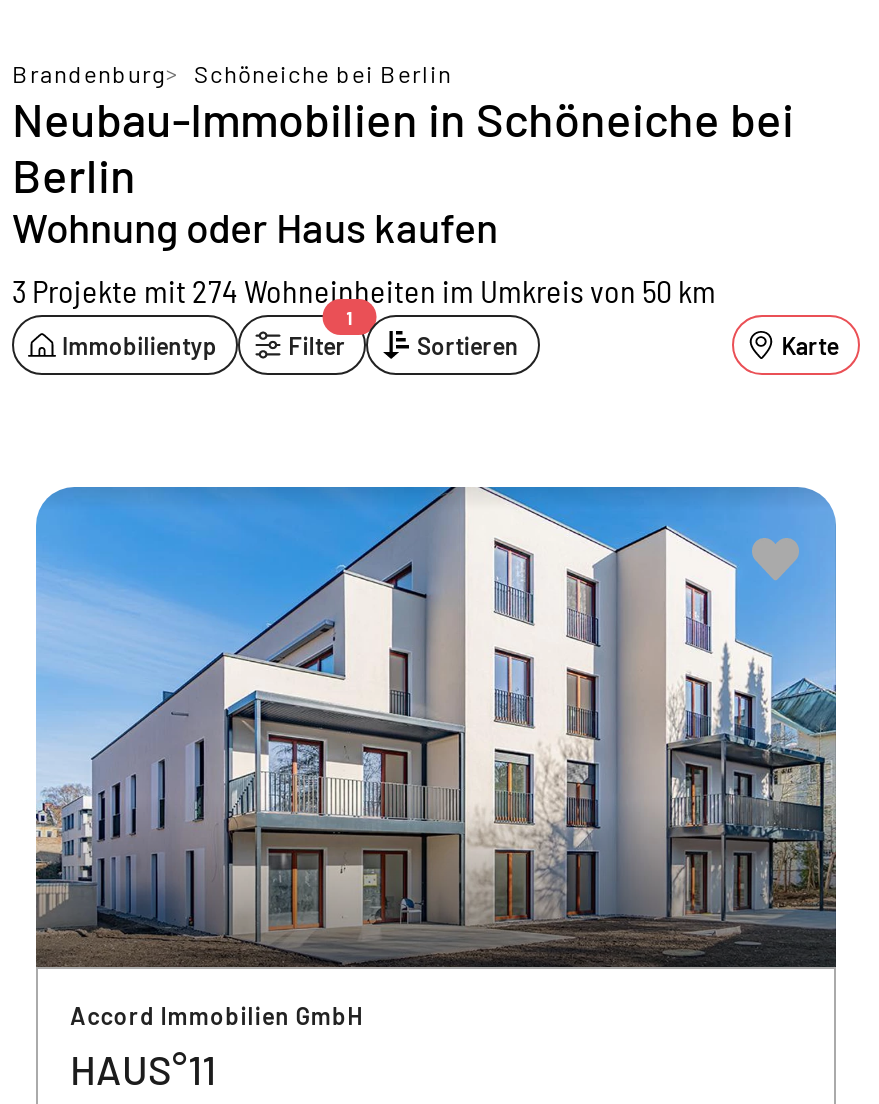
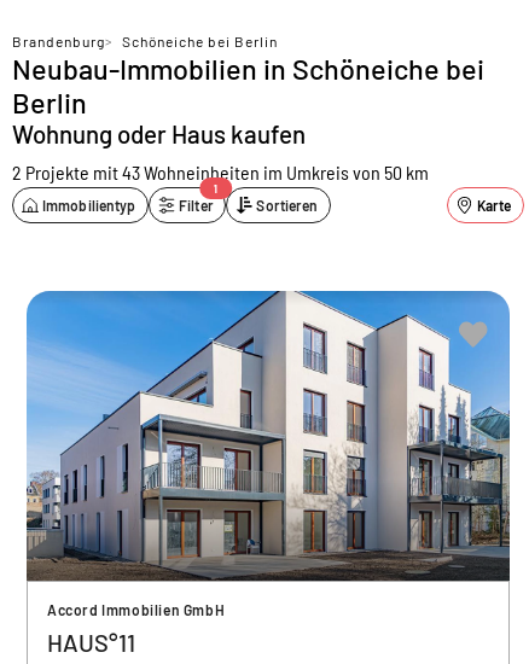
[12,271,716,309] 3 Projekte mit 274 Wohneinheiten im Umkreis von 50 km -> [12,161,429,184] 2 Projekte mit 43 Wohneinheiten im Umkreis von 50 km

